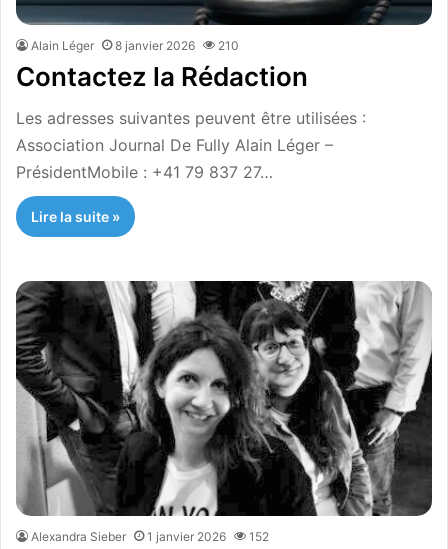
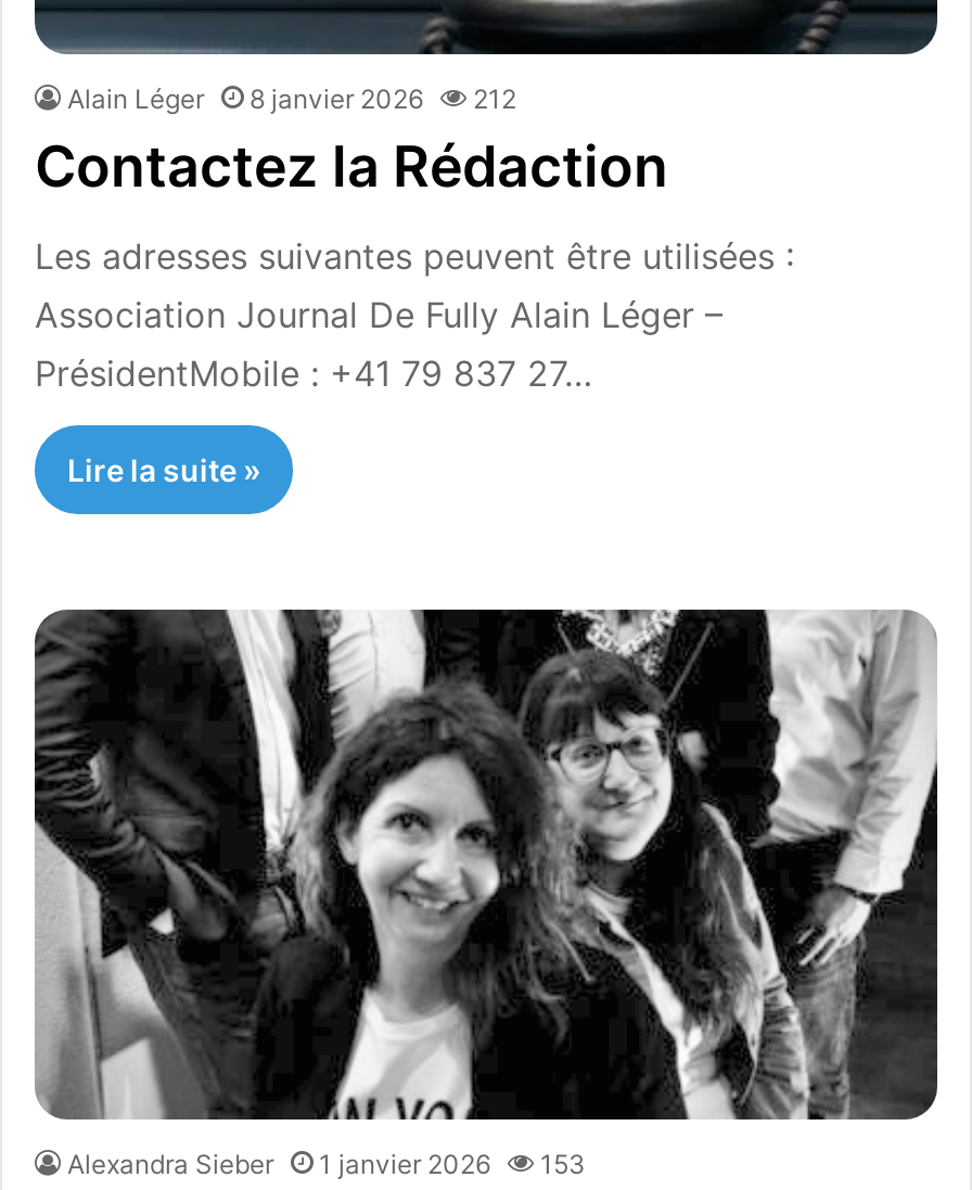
[31,38,239,53] Alain Léger 8 janvier 2026 210 -> [67,83,516,116] Alain Léger 8 janvier 2026 212
[31,529,269,544] Alexandra Sieber 1 janvier 2026 152 -> [67,1147,586,1180] Alexandra Sieber 1 janvier 2026 153

